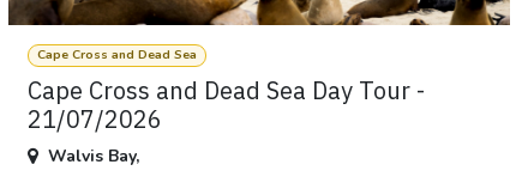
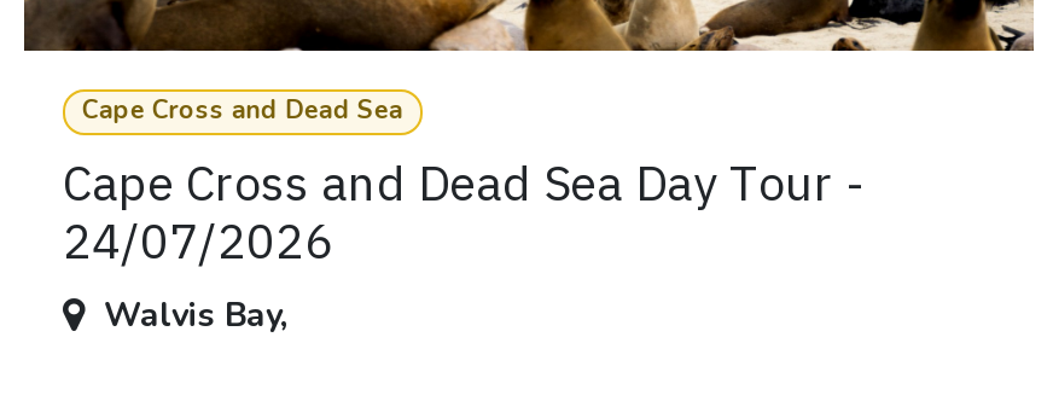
[28,103,162,135] 21/07/2026 -> [63,208,333,273] 24/07/2026

